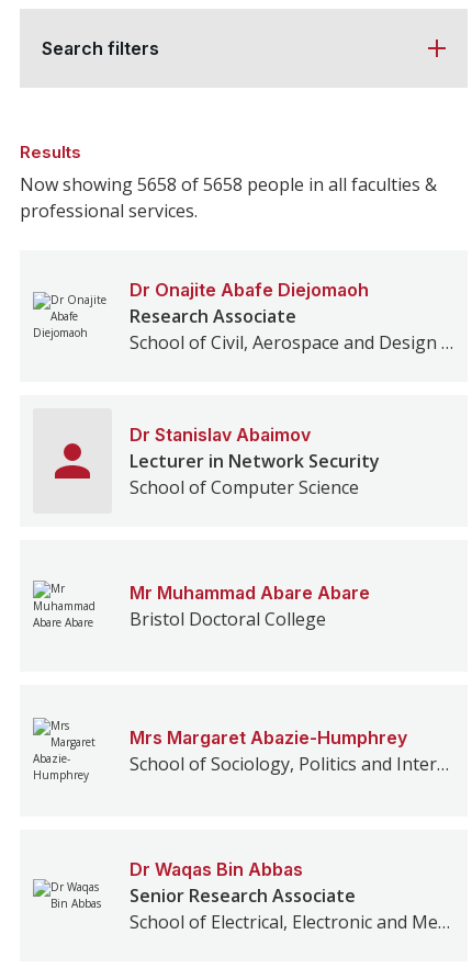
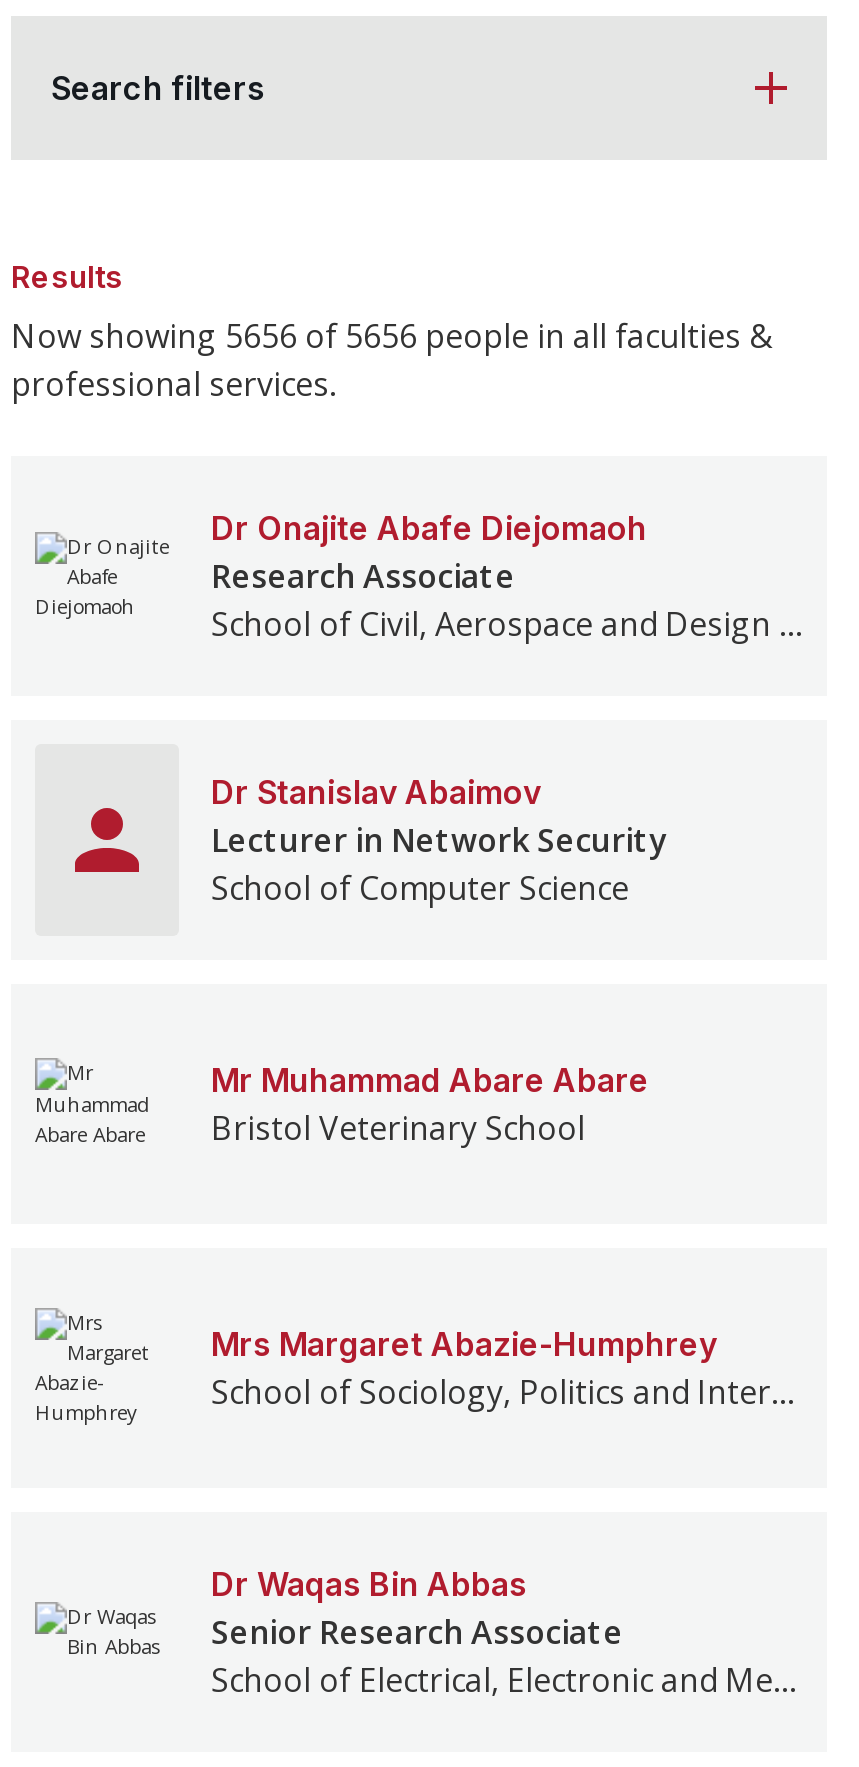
[20,172,437,196] Now showing 5658 of 5658 people in all faculties & -> [11,314,771,358] Now showing 5656 of 5656 people in all faculties &
[130,607,326,631] Bristol Doctoral College -> [211,1106,585,1150] Bristol Veterinary School

